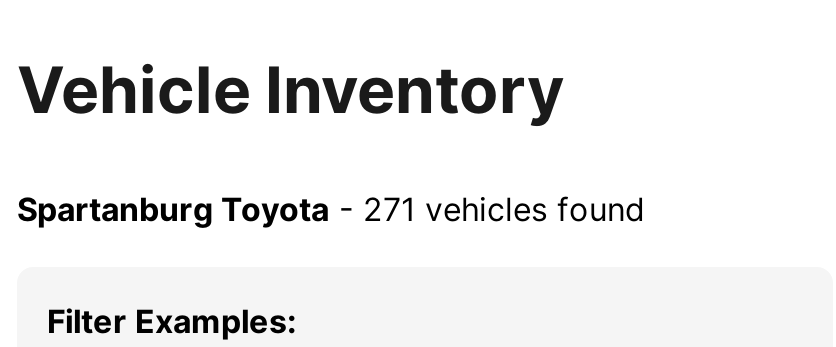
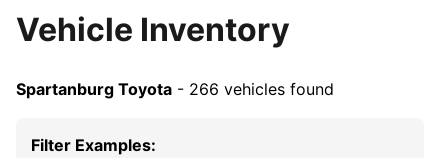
[17,189,645,229] Spartanburg Toyota - 271 vehicles found -> [16,79,334,99] Spartanburg Toyota - 266 vehicles found

